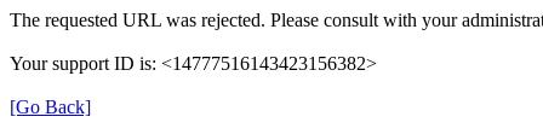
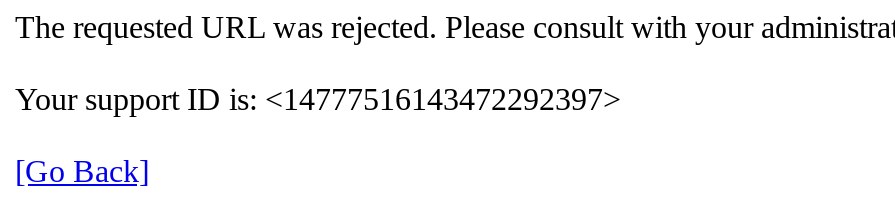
[10,53,377,74] Your support ID is: <14777516143423156382> -> [15,82,621,116] Your support ID is: <14777516143472292397>

